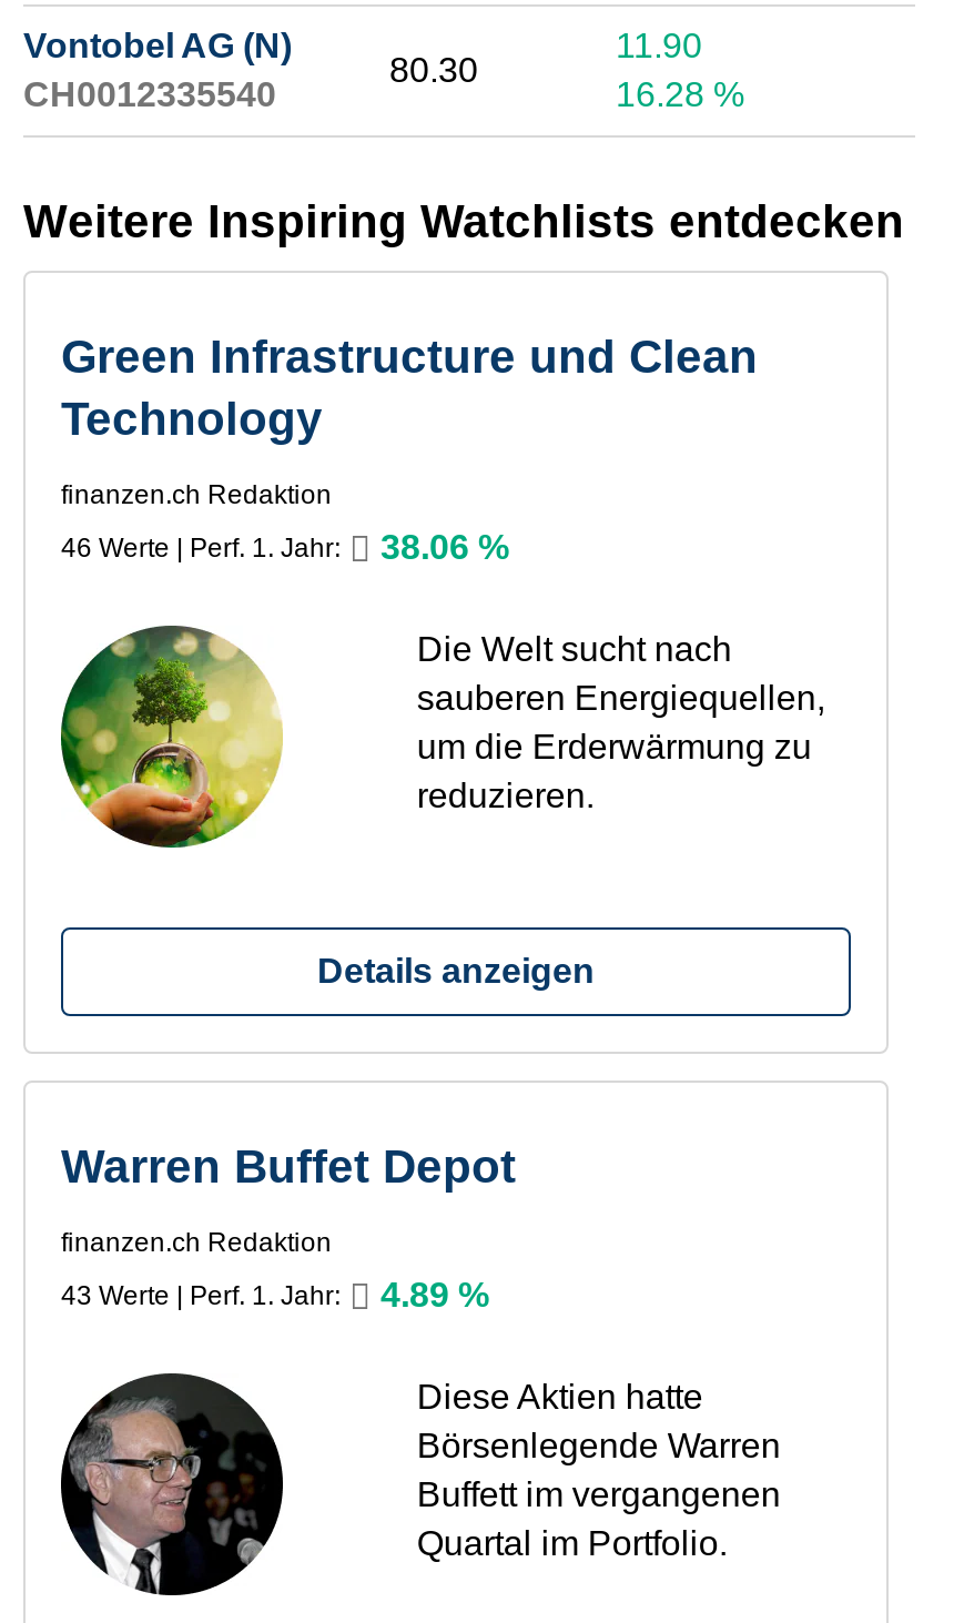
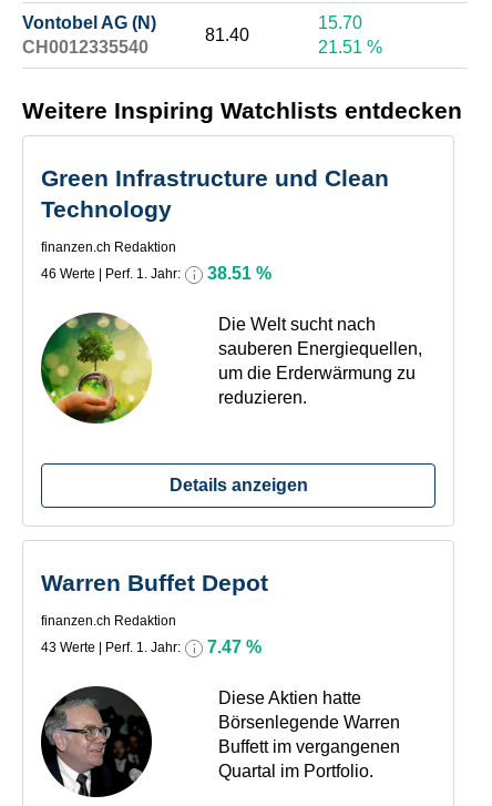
[616,27,702,64] 11.90 -> [318,13,362,32] 15.70
[389,51,478,89] 80.30 -> [205,25,249,44] 81.40
[616,75,744,113] 16.28 % -> [318,38,382,57] 21.51 %
[380,528,509,566] 38.06 % -> [207,264,271,283] 38.51 %
[380,1276,489,1313] 4.89 % -> [207,637,262,656] 7.47 %

